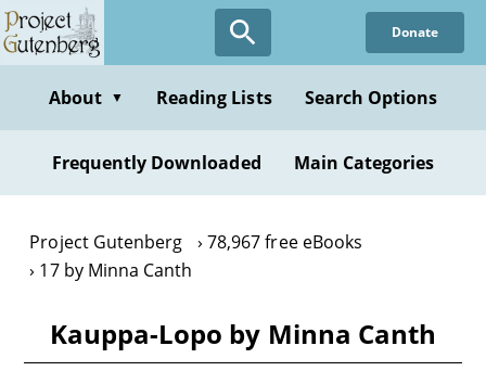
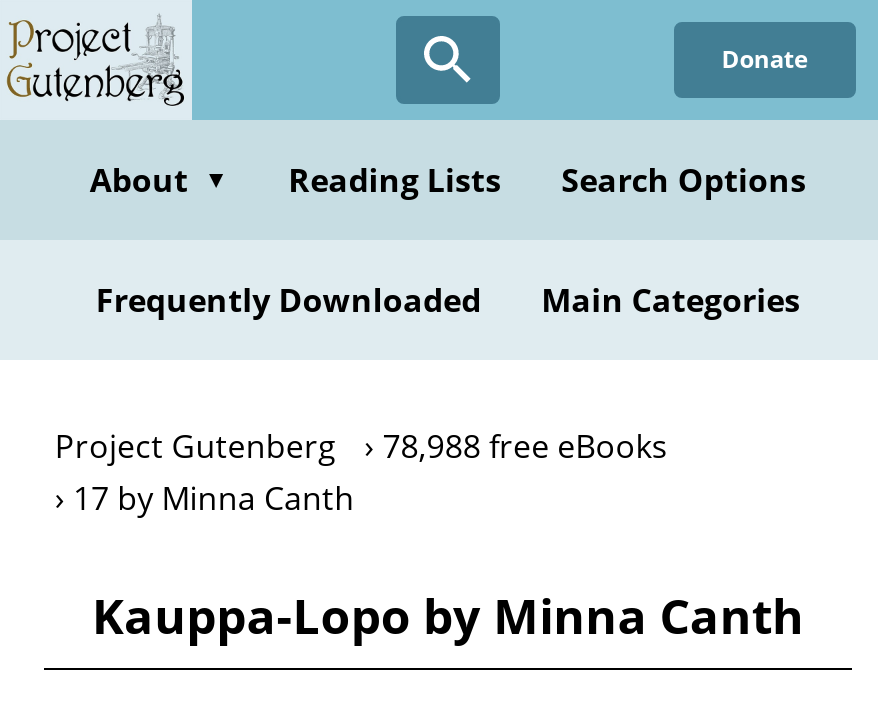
[30,230,362,254] Project Gutenberg 78,967 free eBooks -> [55,424,668,468] Project Gutenberg 78,988 free eBooks

